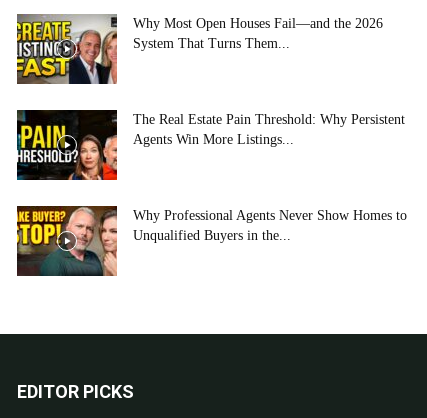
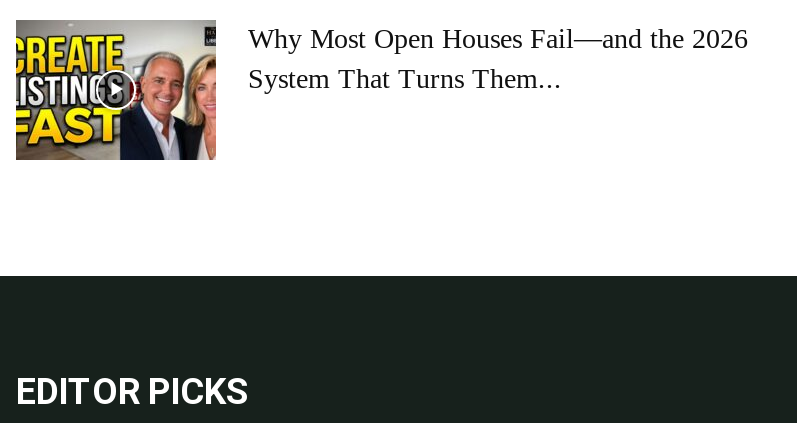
[16,109,405,181] [image] | The Real Estate Pain Threshold: Why Persistent | Agents Win More Listings... -> none
[16,205,407,277] [image] | Why Professional Agents Never Show Homes to | Unqualified Buyers in the... -> none

